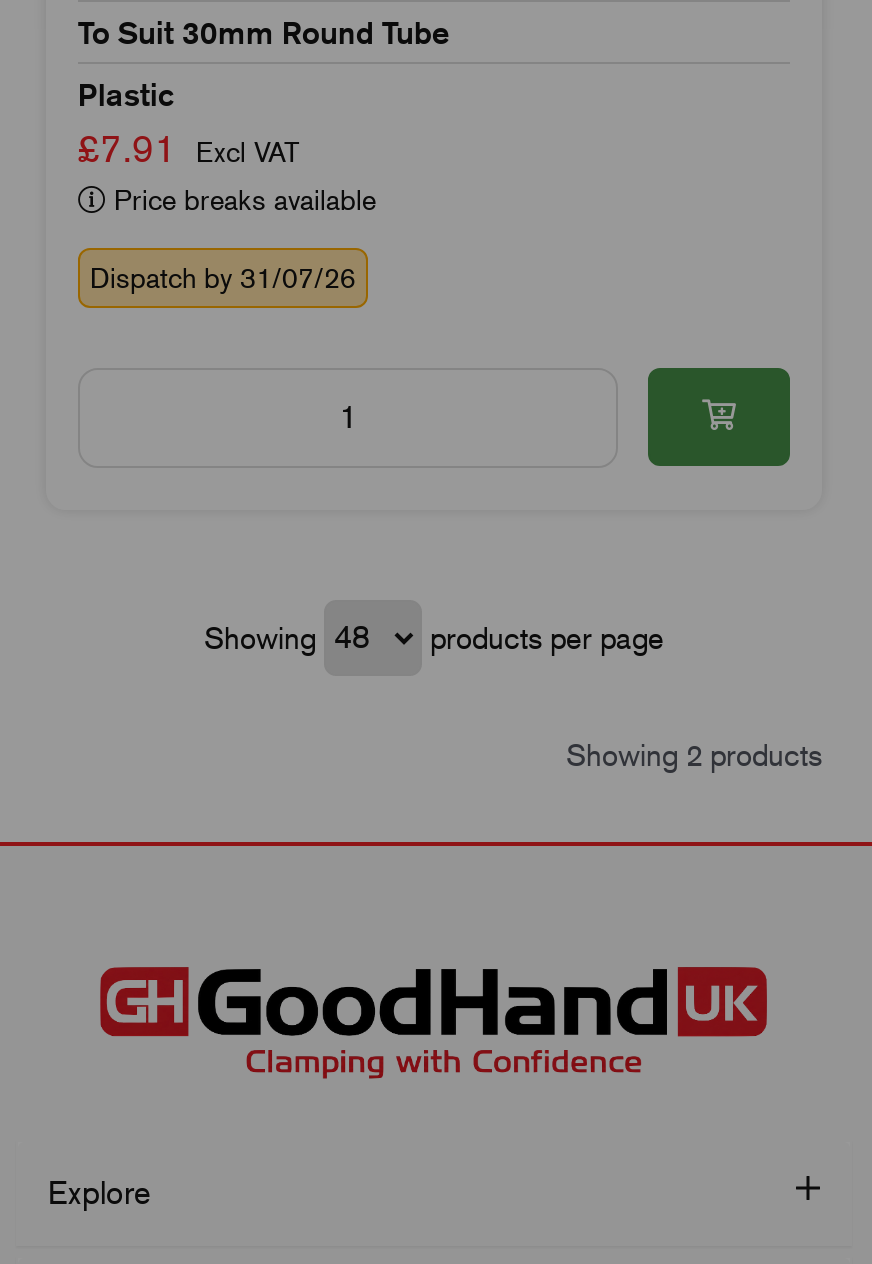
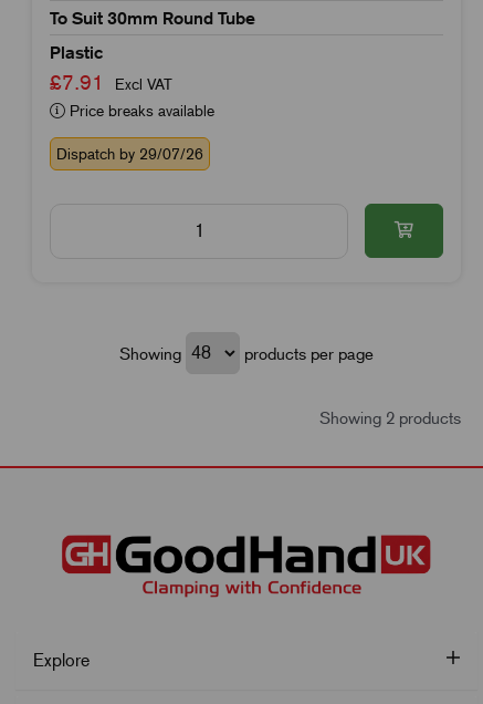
[90,261,356,293] Dispatch by 31/07/26 -> [56,145,203,162] Dispatch by 29/07/26

